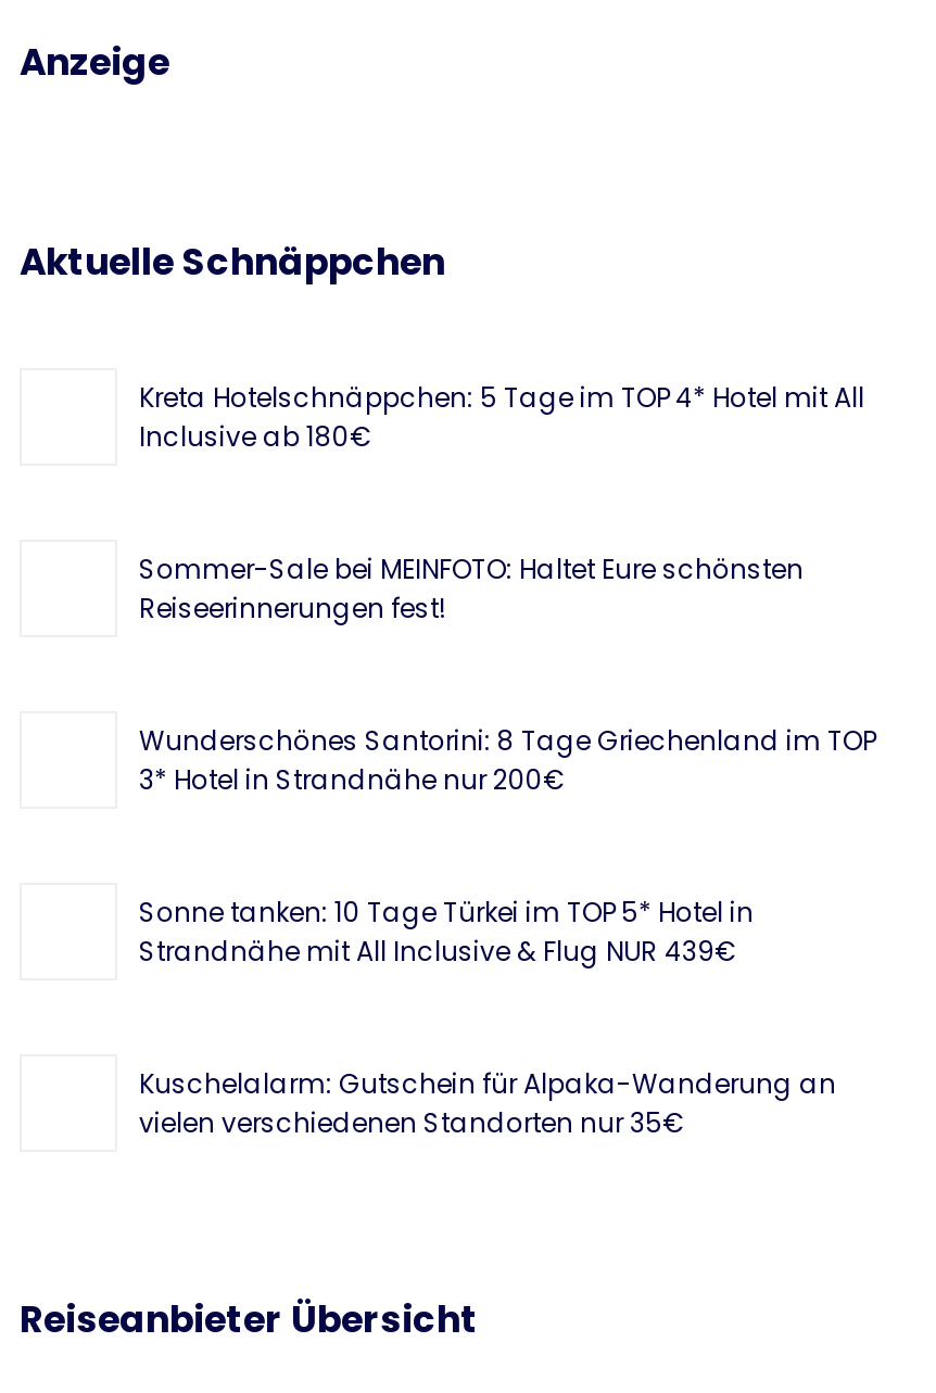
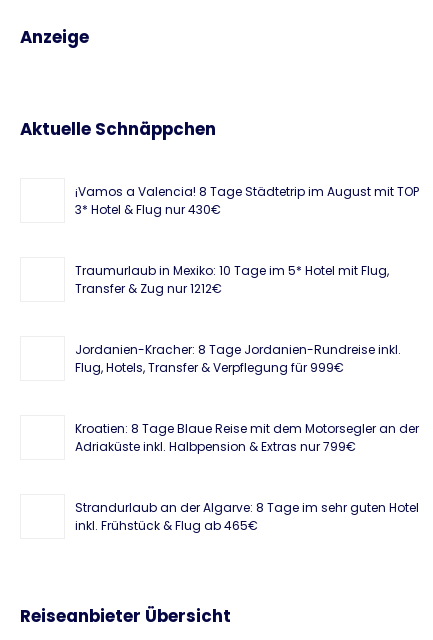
[139,379,864,455] Kreta Hotelschnäppchen: 5 Tage im TOP 4* Hotel mit All | Inclusive ab 180€ -> [75,182,419,217] ¡Vamos a Valencia! 8 Tage Städtetrip im August mit TOP | 3* Hotel & Flug nur 430€
[139,550,804,626] Sommer-Sale bei MEINFOTO: Haltet Eure schönsten | Reiseerinnerungen fest! -> [75,261,389,296] Traumurlaub in Mexiko: 10 Tage im 5* Hotel mit Flug, | Transfer & Zug nur 1212€
[139,722,875,798] Wunderschönes Santorini: 8 Tage Griechenland im TOP | 3* Hotel in Strandnähe nur 200€ -> [75,340,401,375] Jordanien-Kracher: 8 Tage Jordanien-Rundreise inkl. | Flug, Hotels, Transfer & Verpflegung für 999€
[139,894,754,970] Sonne tanken: 10 Tage Türkei im TOP 5* Hotel in | Strandnähe mit All Inclusive & Flug NUR 439€ -> [75,419,419,454] Kroatien: 8 Tage Blaue Reise mit dem Motorsegler an der | Adriaküste inkl. Halbpension & Extras nur 799€
[139,1065,836,1141] Kuschelalarm: Gutschein für Alpaka-Wanderung an | vielen verschiedenen Standorten nur 35€ -> [75,498,419,533] Strandurlaub an der Algarve: 8 Tage im sehr guten Hotel | inkl. Frühstück & Flug ab 465€

